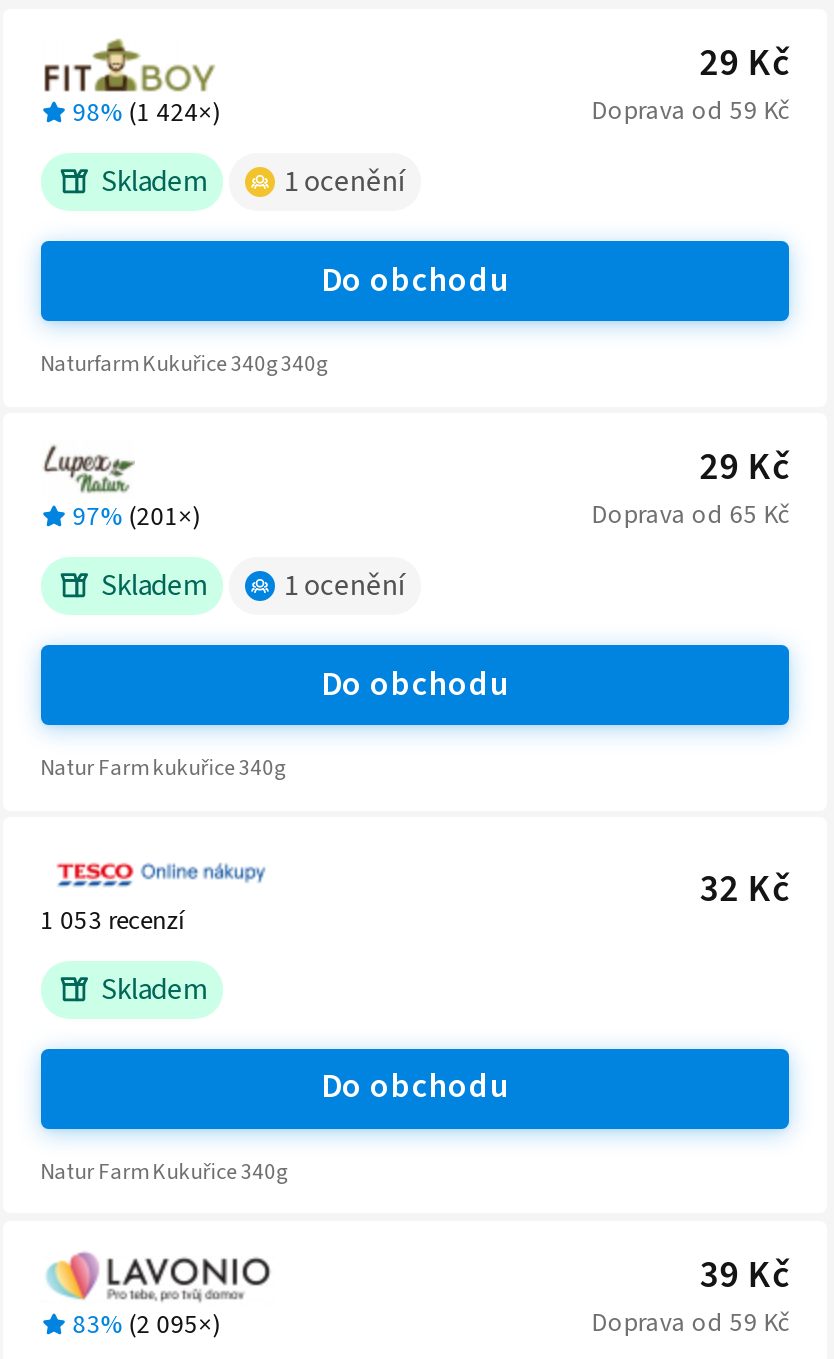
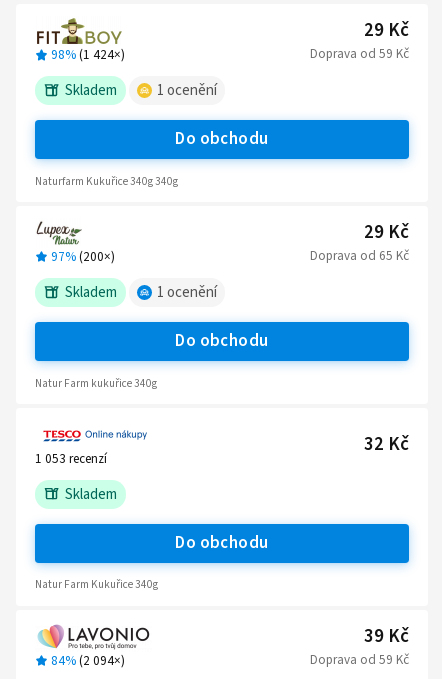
[73,498,201,534] 97% (201×) -> [51,248,115,266] 97% (200×)
[73,1306,221,1342] 83% (2 095×) -> [51,652,125,670] 84% (2 094×)

